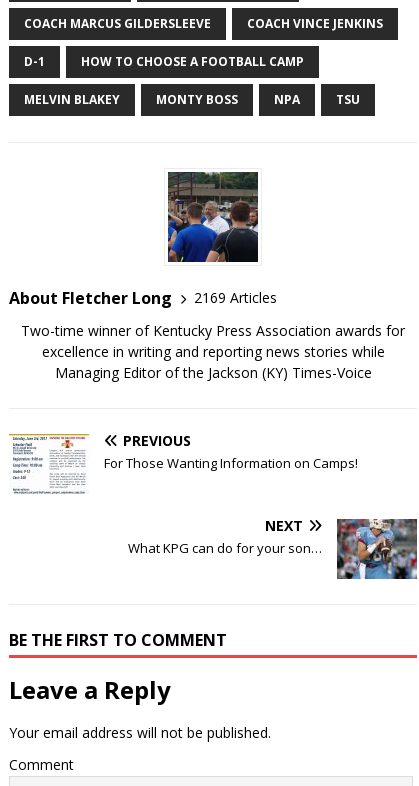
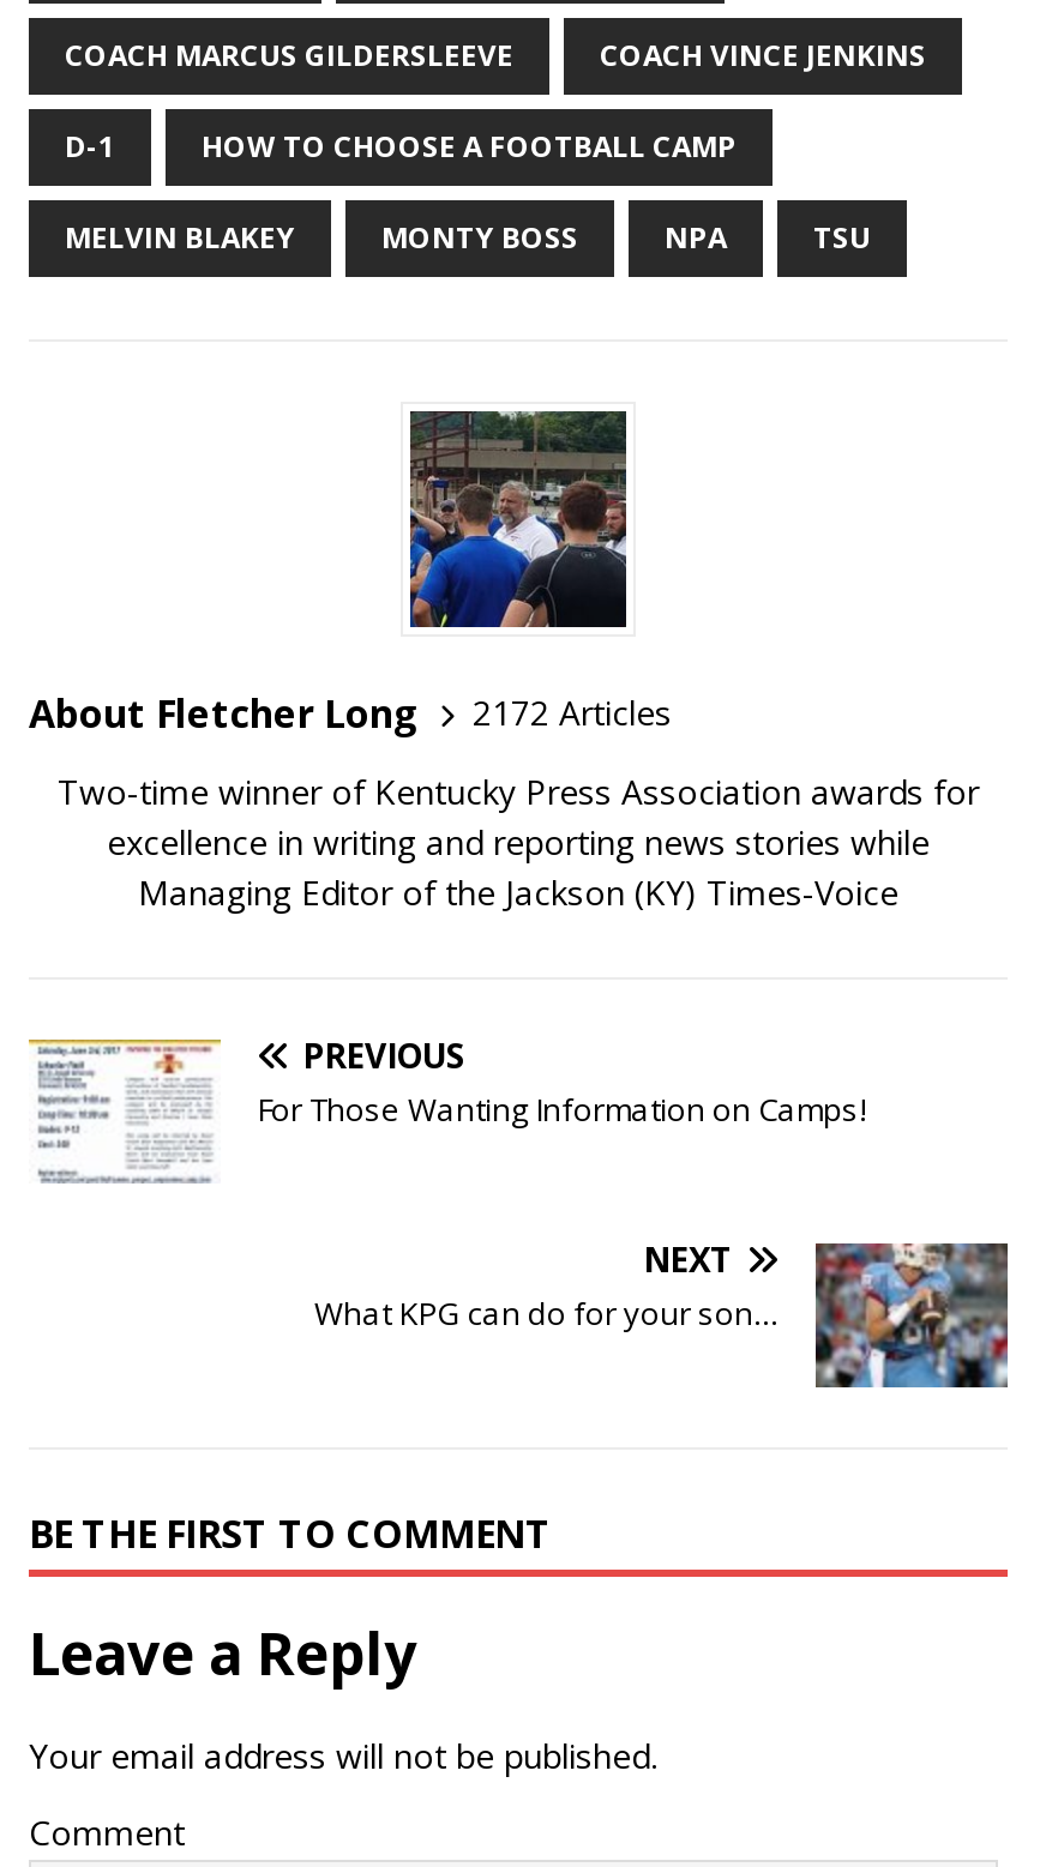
[9,287,277,309] About Fletcher Long 2169 Articles -> [29,687,672,740] About Fletcher Long 2172 Articles

